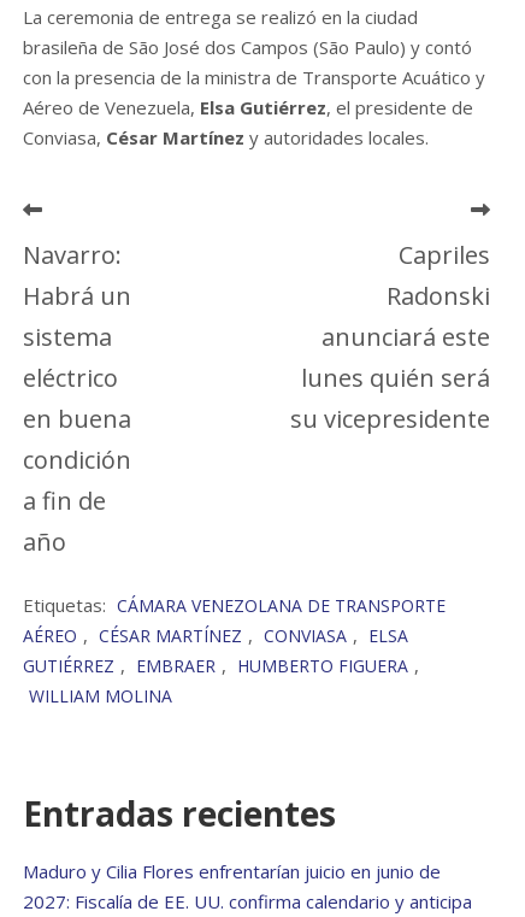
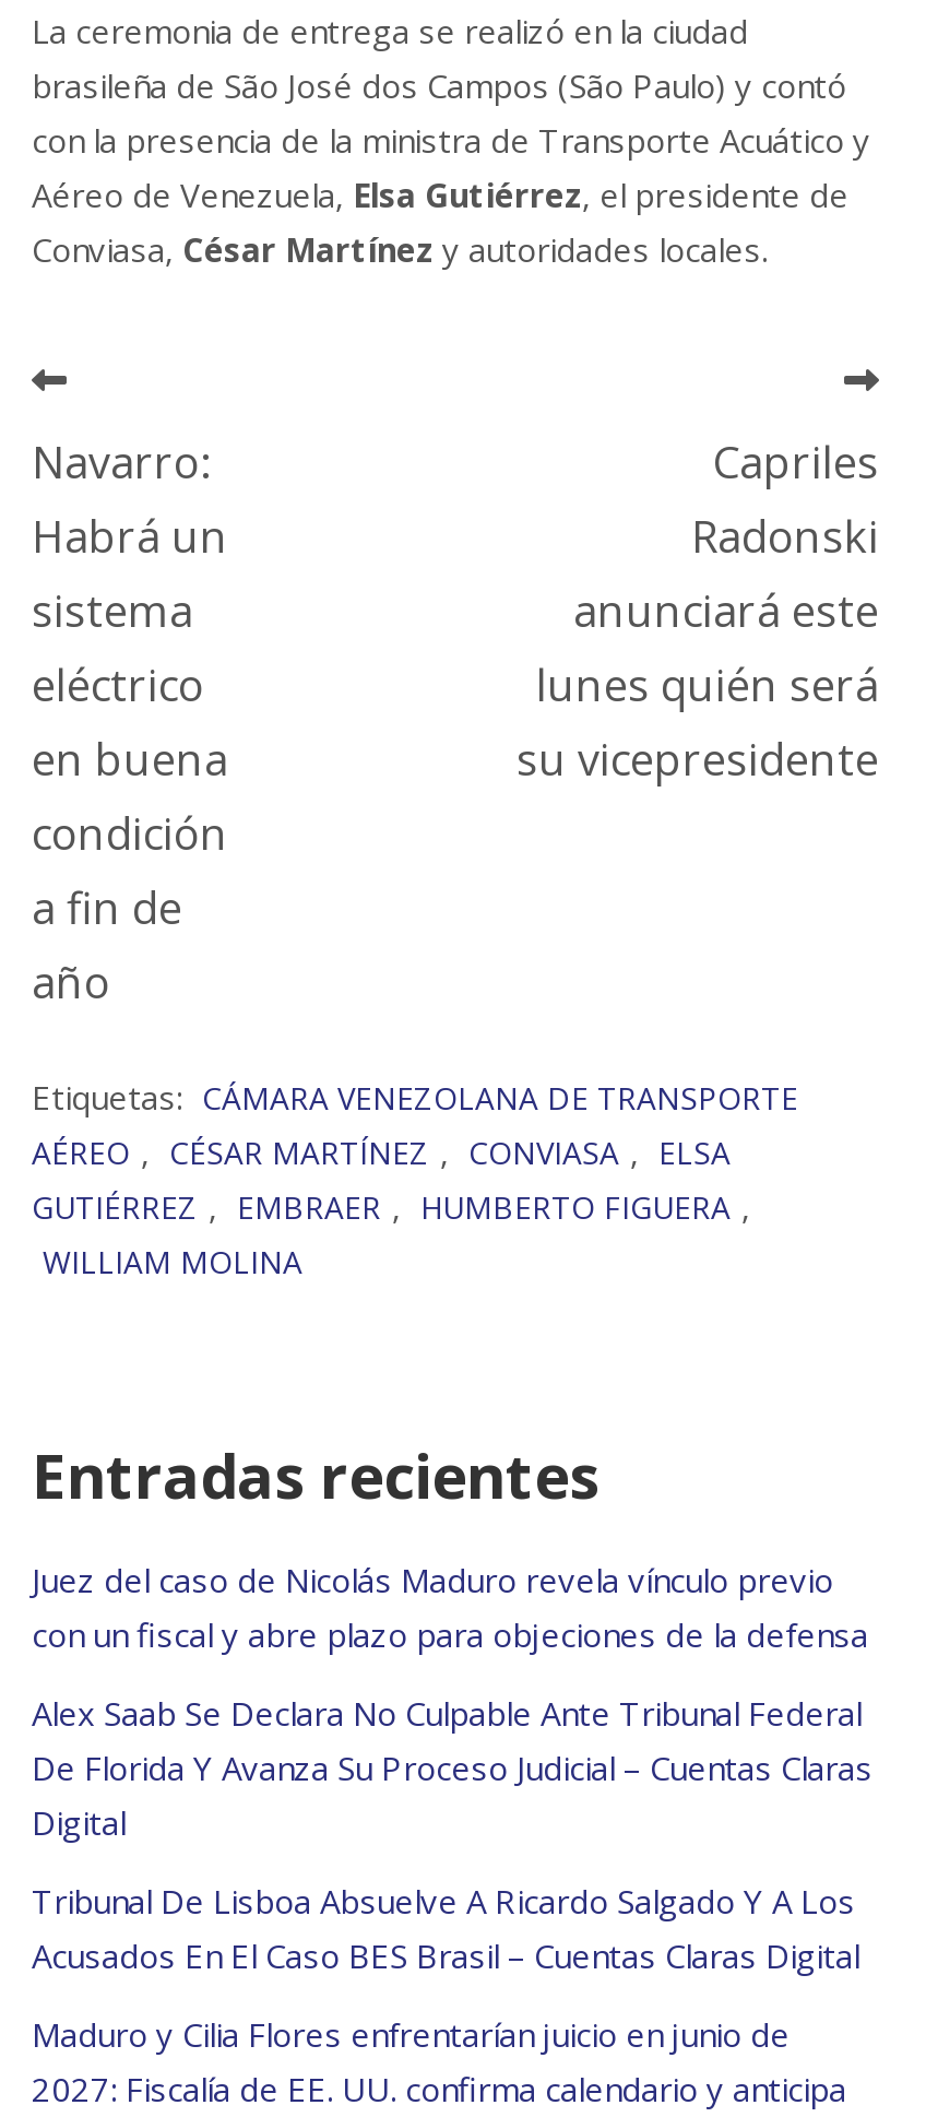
none -> [32,1557,872,1977] Juez del caso de Nicolás Maduro revela vínculo previo | con un fiscal y abre plazo para objeciones de la defensa | Alex Saab Se Declara No Culpable Ante Tribunal Federal | De Florida Y Avanza Su Proceso Judicial – Cuentas Claras | Digital | Tribunal De Lisboa Absuelve A Ricardo Salgado Y A Los | Acusados En El Caso BES Brasil – Cuentas Claras Digital

